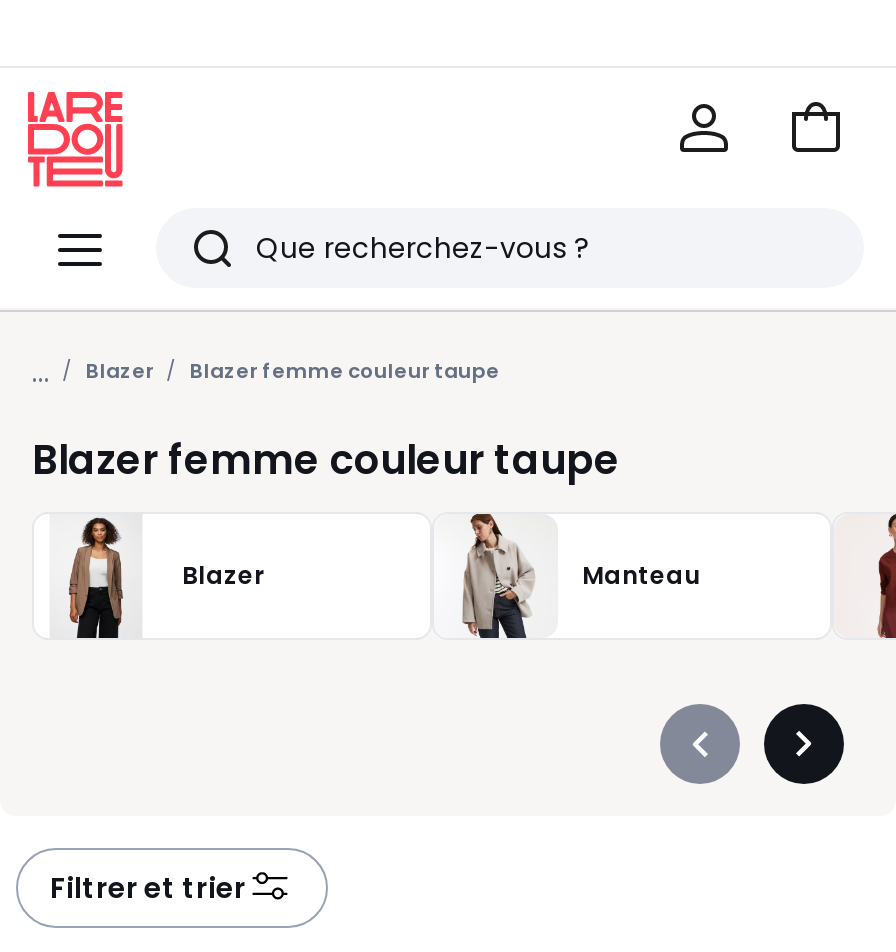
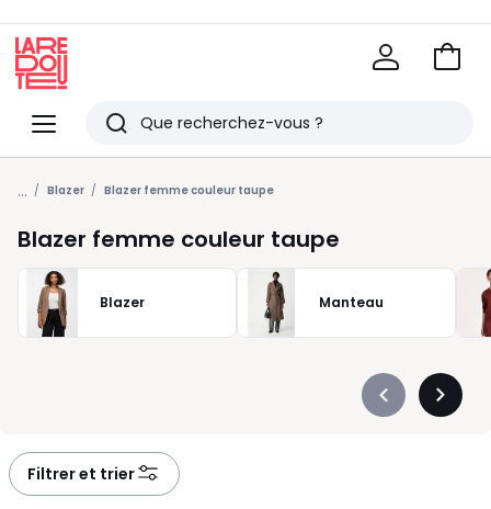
[462,512,534,640] [image] -> [254,269,293,337] [image]

